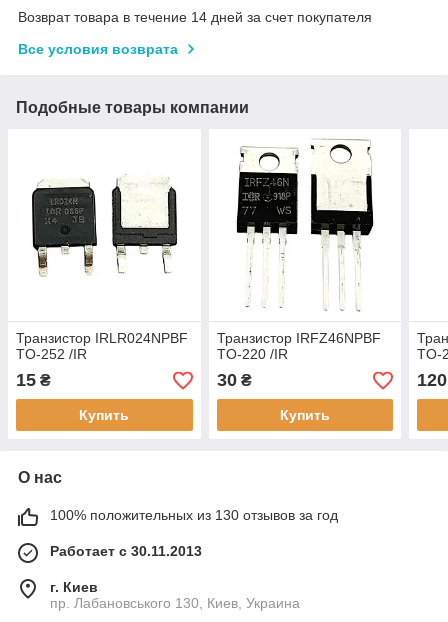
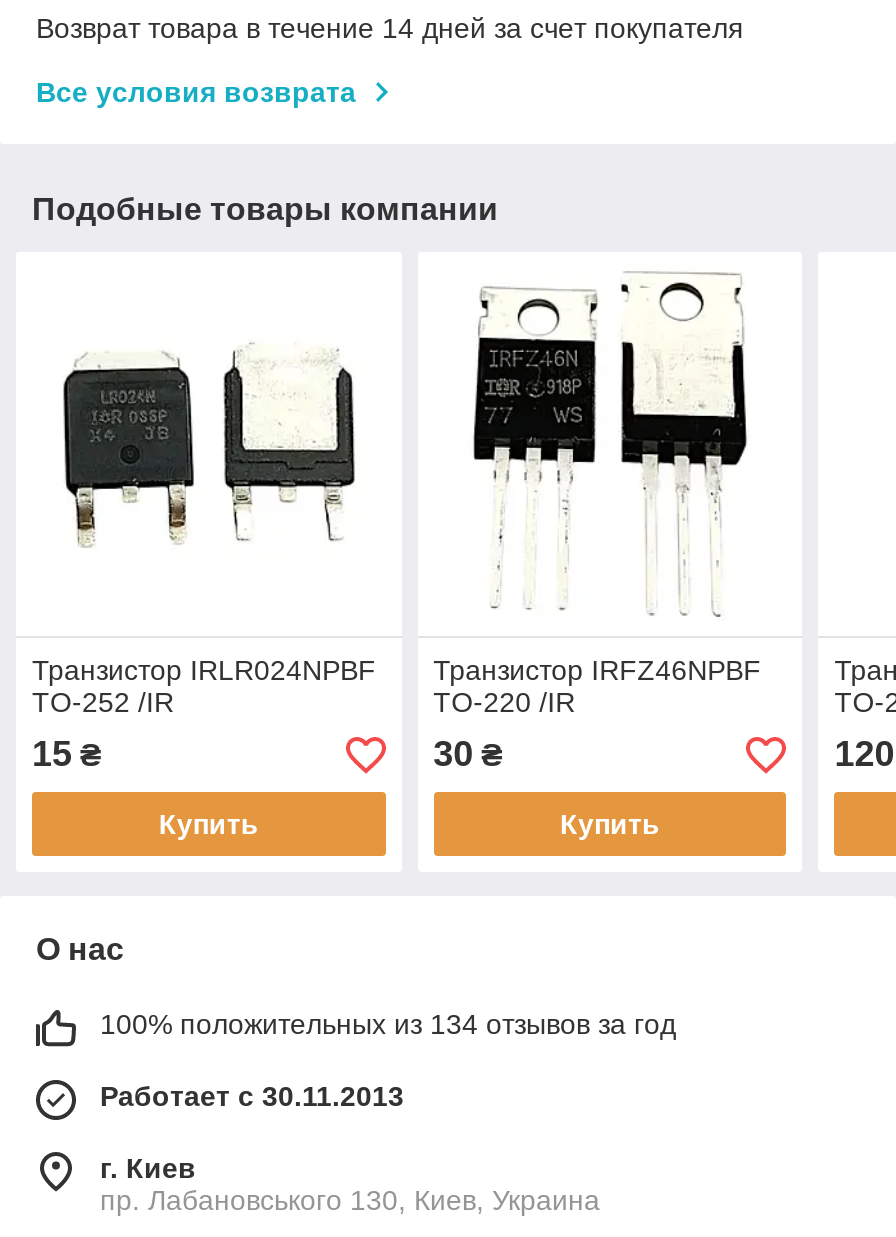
[50,507,338,523] 100% положительных из 130 отзывов за год -> [100,1009,676,1041] 100% положительных из 134 отзывов за год

